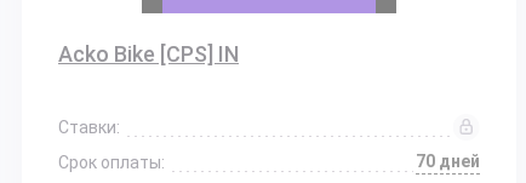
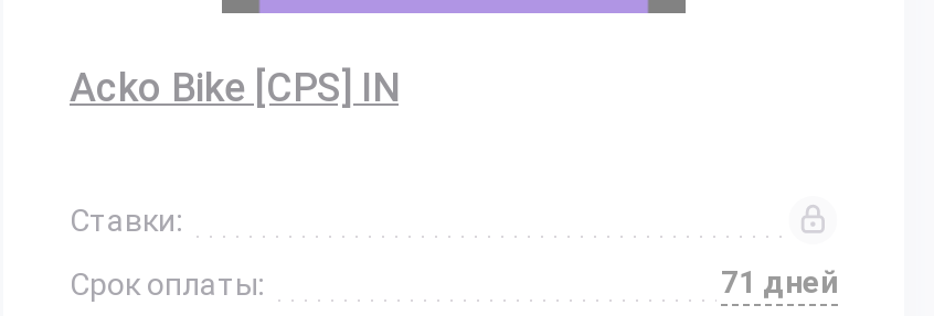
[416,151,480,171] 70 дней -> [721,264,838,299] 71 дней

